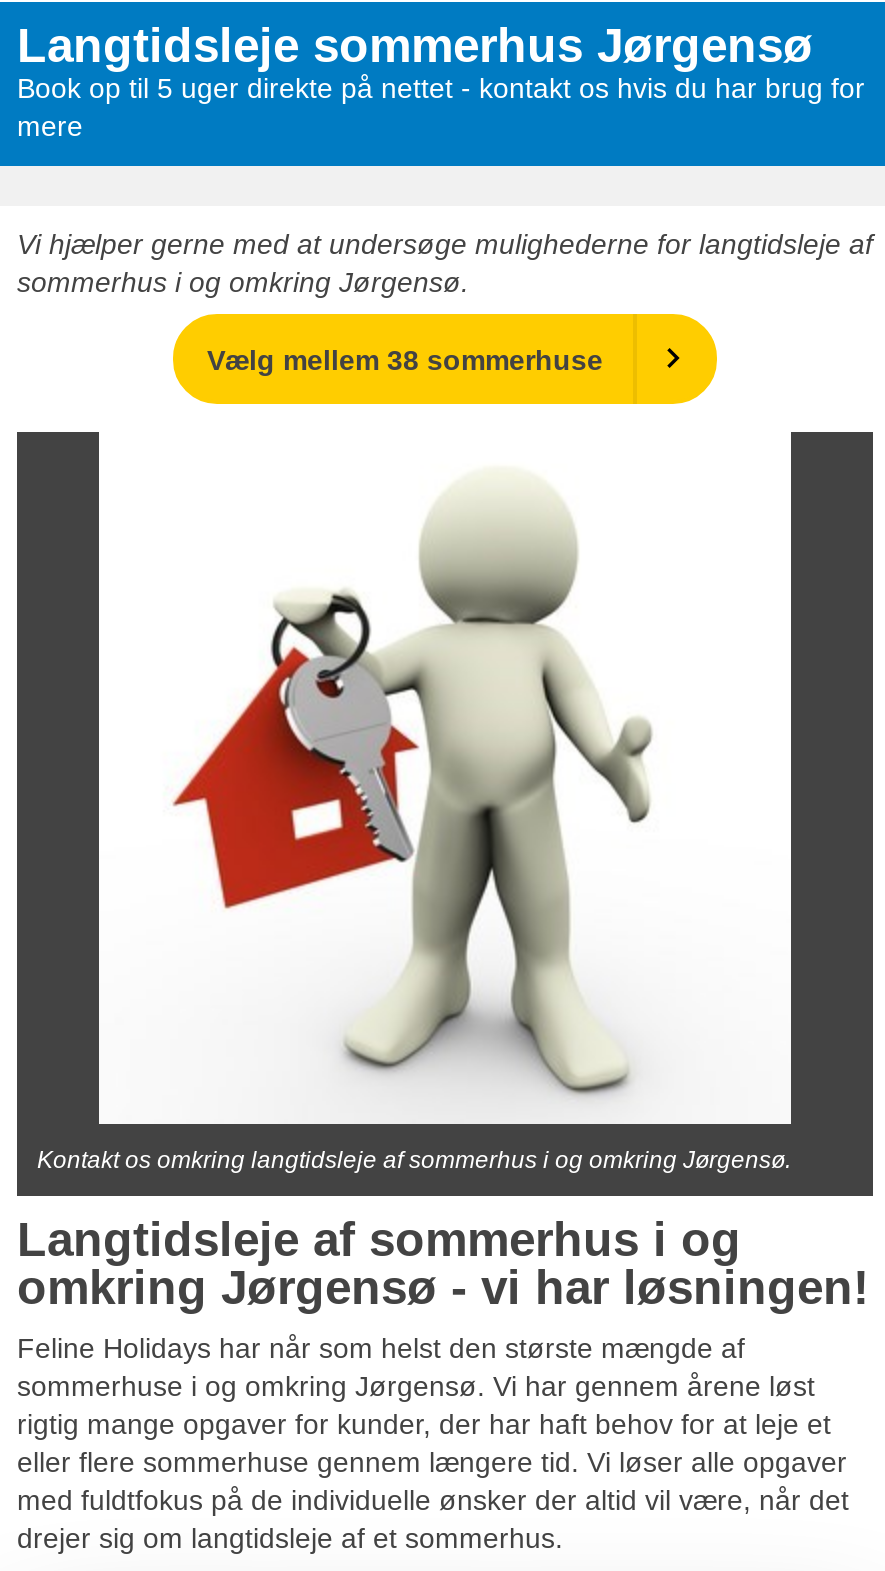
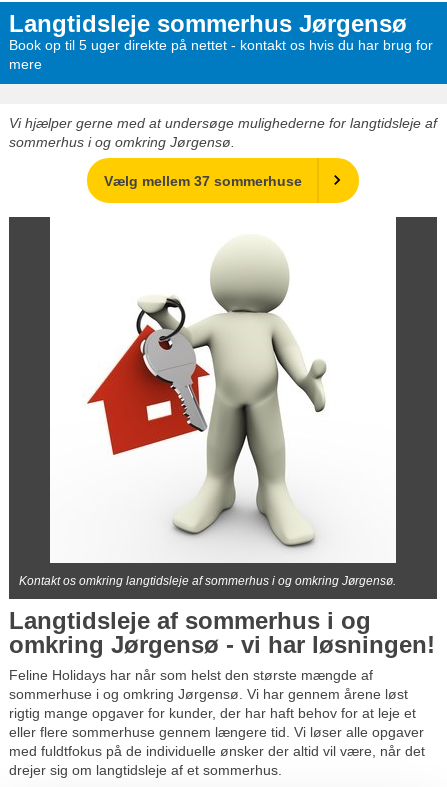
[207,344,603,376] Vælg mellem 38 sommerhuse -> [104,173,302,189] Vælg mellem 37 sommerhuse

